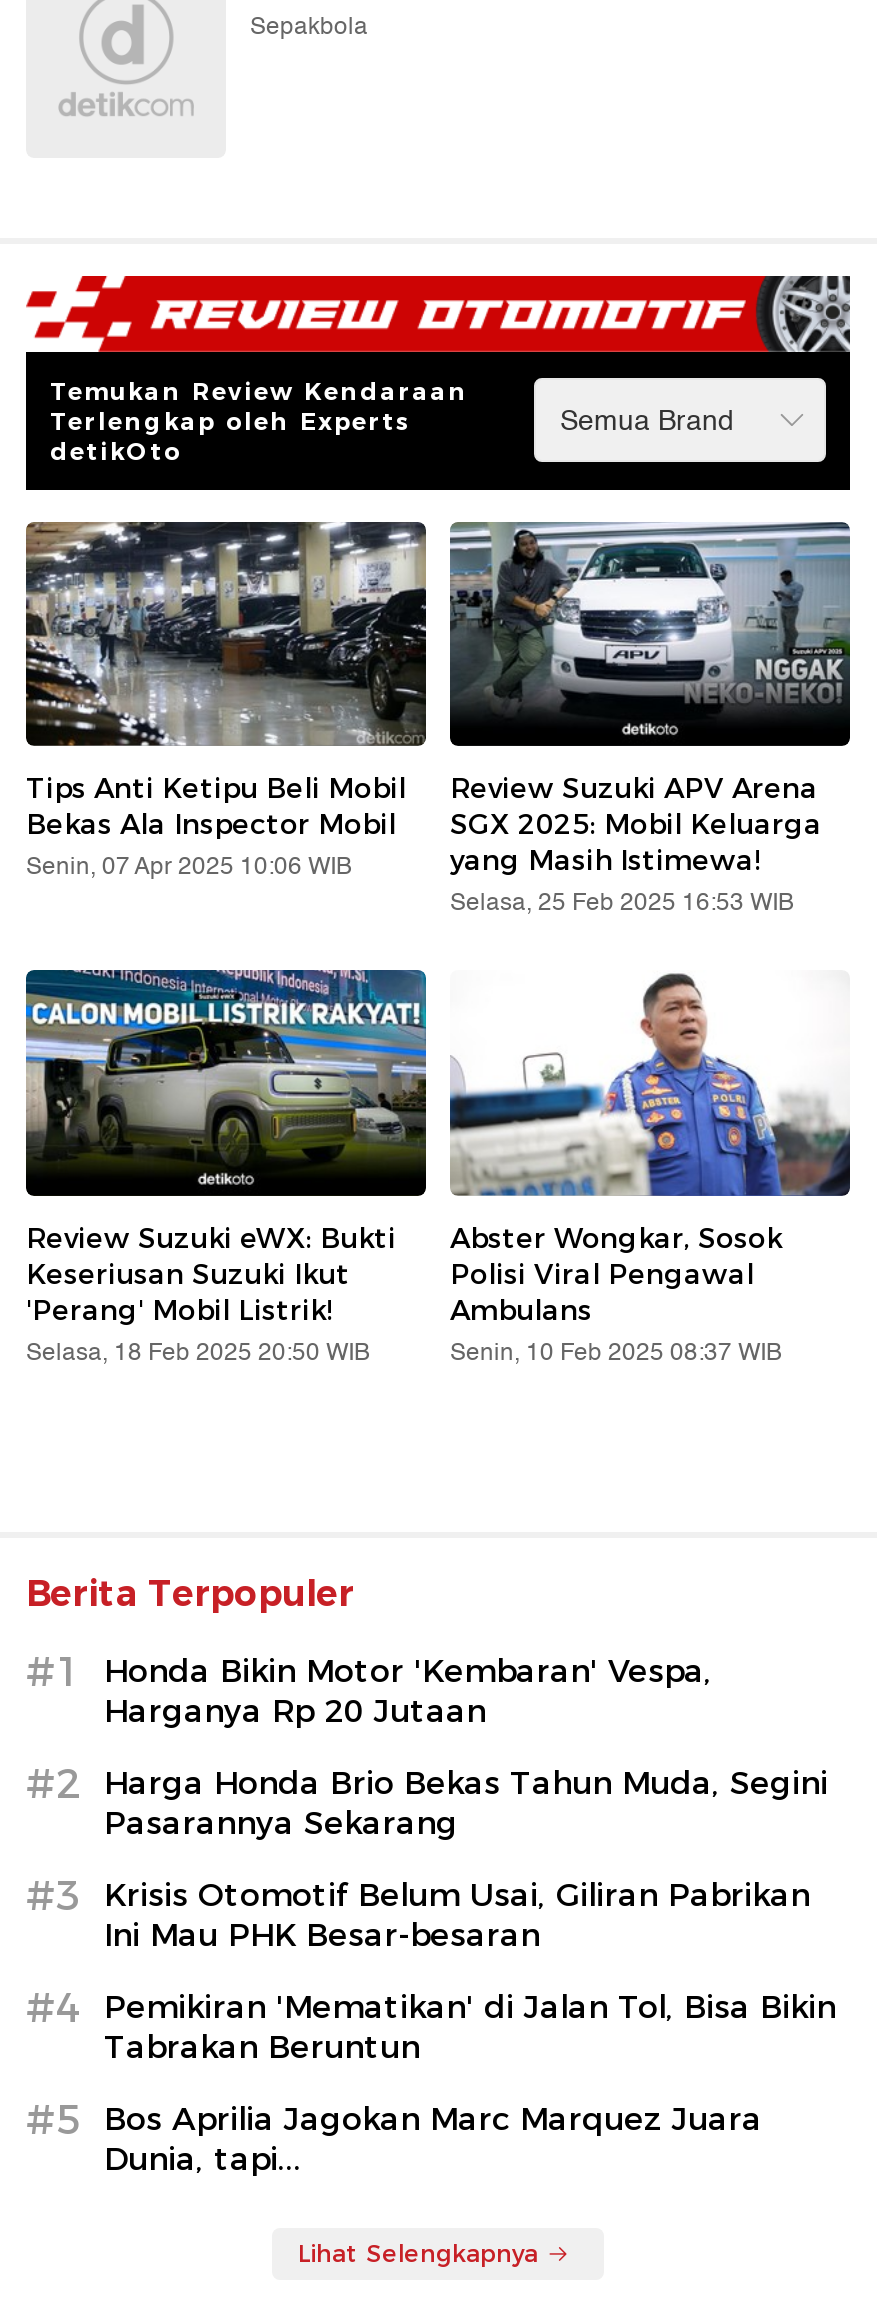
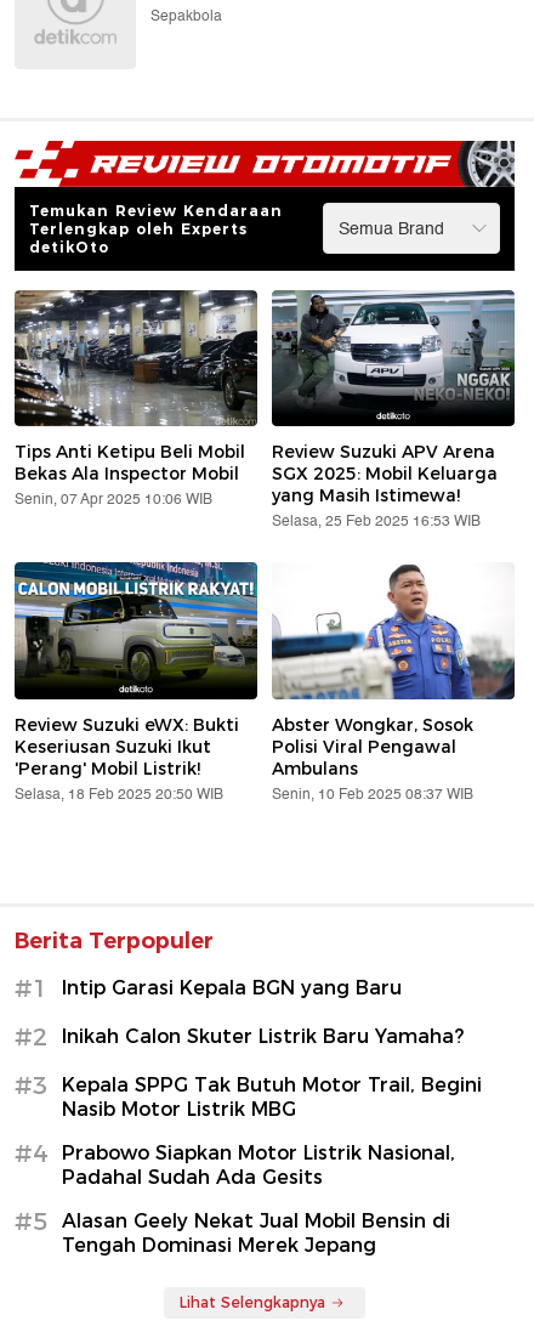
[104,1651,712,1729] Honda Bikin Motor 'Kembaran' Vespa, | Harganya Rp 20 Jutaan -> [62,976,402,999] Intip Garasi Kepala BGN yang Baru
[104,1763,828,1841] Harga Honda Brio Bekas Tahun Muda, Segini | Pasarannya Sekarang -> [62,1024,464,1047] Inikah Calon Skuter Listrik Baru Yamaha?
[104,1875,810,1953] Krisis Otomotif Belum Usai, Giliran Pabrikan | Ini Mau PHK Besar-besaran -> [62,1073,482,1120] Kepala SPPG Tak Butuh Motor Trail, Begini | Nasib Motor Listrik MBG
[104,1987,836,2065] Pemikiran 'Mematikan' di Jalan Tol, Bisa Bikin | Tabrakan Beruntun -> [62,1141,455,1188] Prabowo Siapkan Motor Listrik Nasional, | Padahal Sudah Ada Gesits
[104,2099,762,2177] Bos Aprilia Jagokan Marc Marquez Juara | Dunia, tapi... -> [62,1209,450,1256] Alasan Geely Nekat Jual Mobil Bensin di | Tengah Dominasi Merek Jepang

